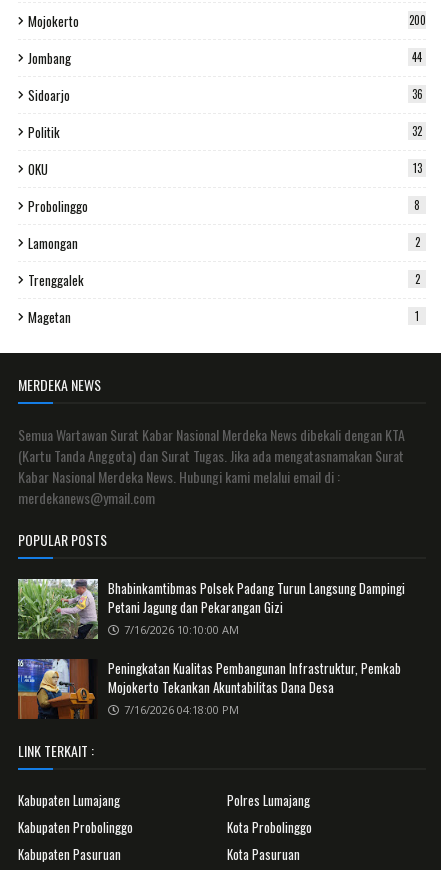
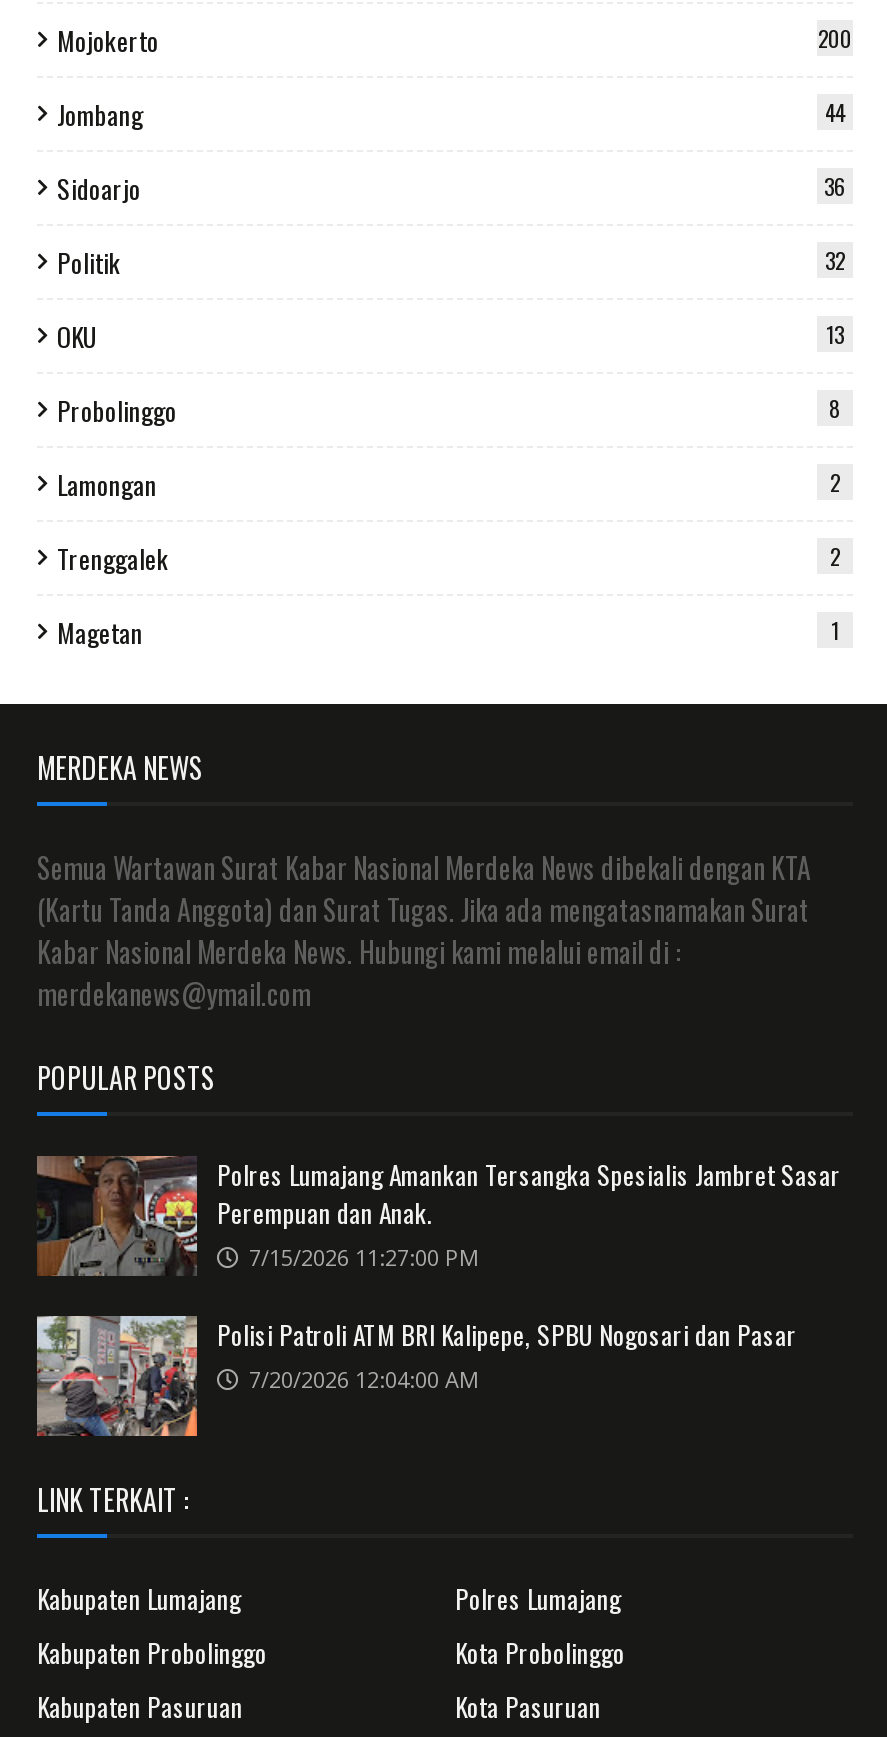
[17,578,405,640] [image] | Bhabinkamtibmas Polsek Padang Turun Langsung Dampingi | Petani Jagung dan Pekarangan Gizi | 7/16/2026 10:10:00 AM -> [37,1154,841,1276] [image] | Polres Lumajang Amankan Tersangka Spesialis Jambret Sasar | Perempuan dan Anak. | 7/15/2026 11:27:00 PM
[17,658,401,719] [image] | Peningkatan Kualitas Pembangunan Infrastruktur, Pemkab | Mojokerto Tekankan Akuntabilitas Dana Desa | 7/16/2026 04:18:00 PM -> [35,1314,797,1438] [image] | Polisi Patroli ATM BRI Kalipepe, SPBU Nogosari dan Pasar | 7/20/2026 12:04:00 AM

